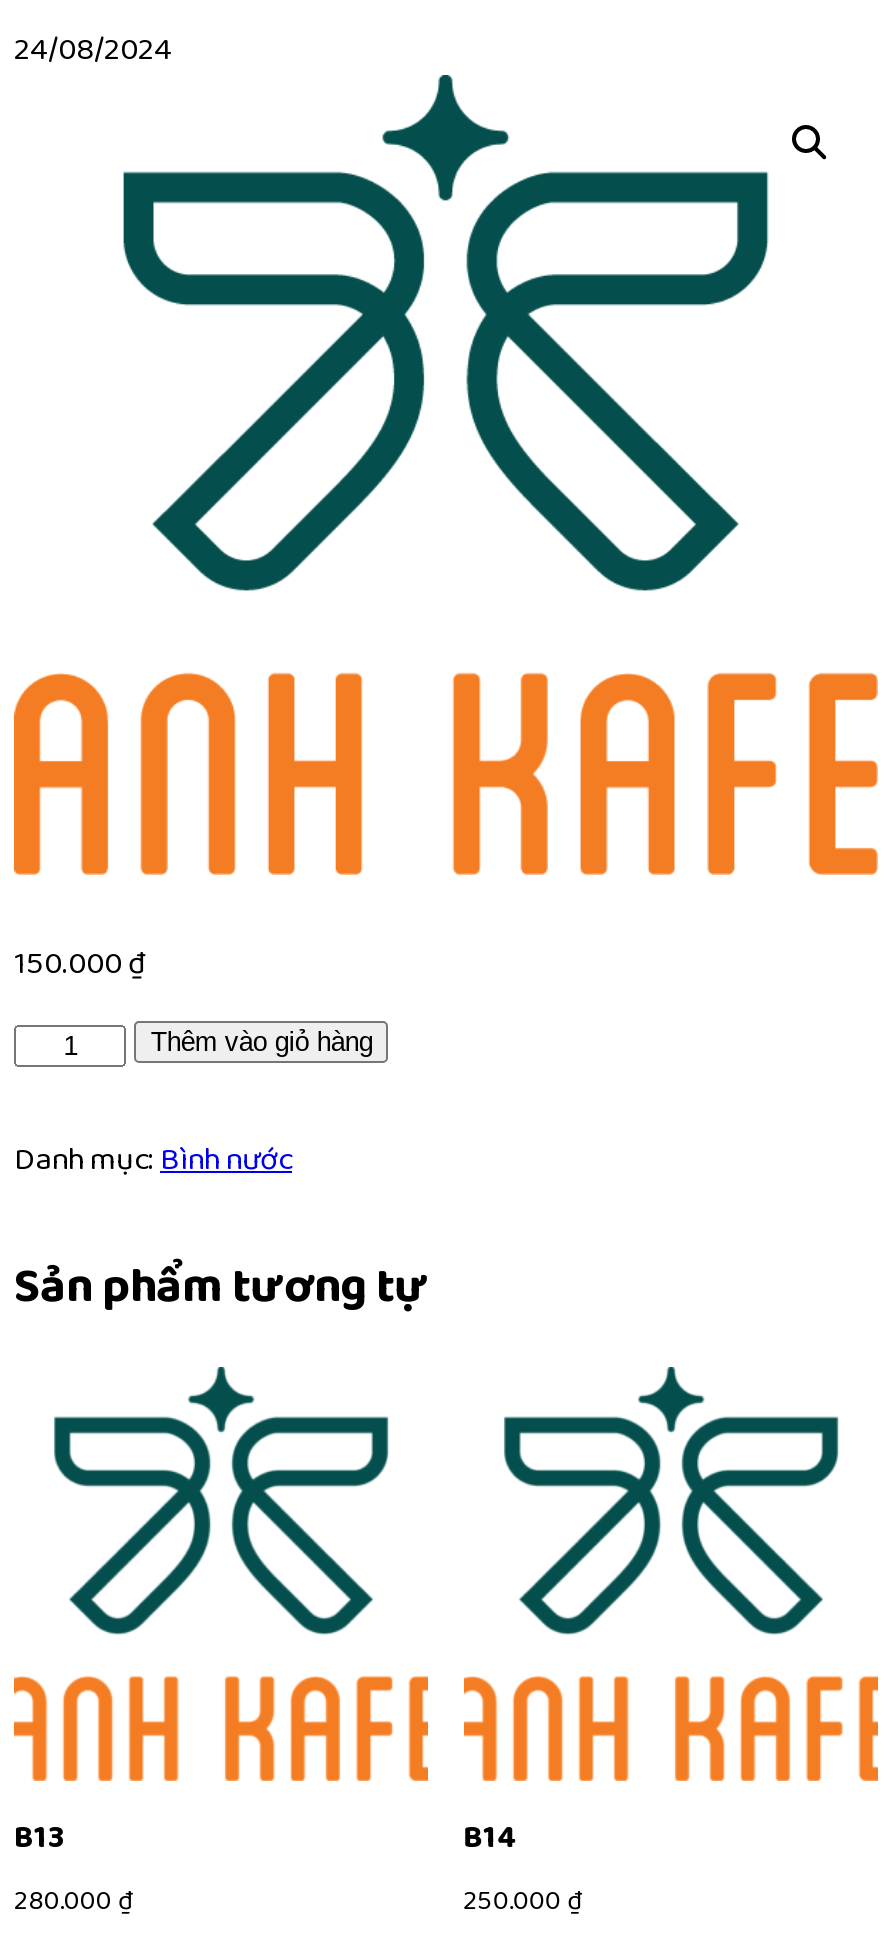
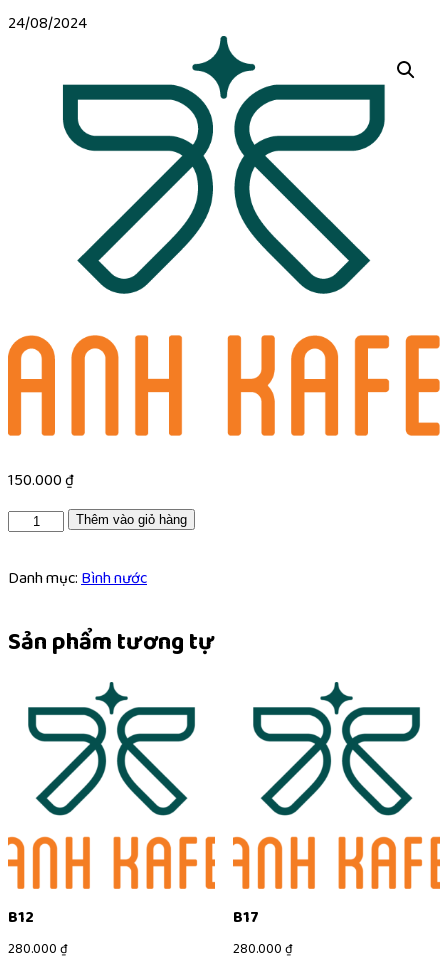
[14,1813,64,1863] B13 -> [8,905,34,930] B12
[463,1813,583,1923] B14 | 250.000 ₫ -> [233,905,293,960] B17 | 280.000 ₫

